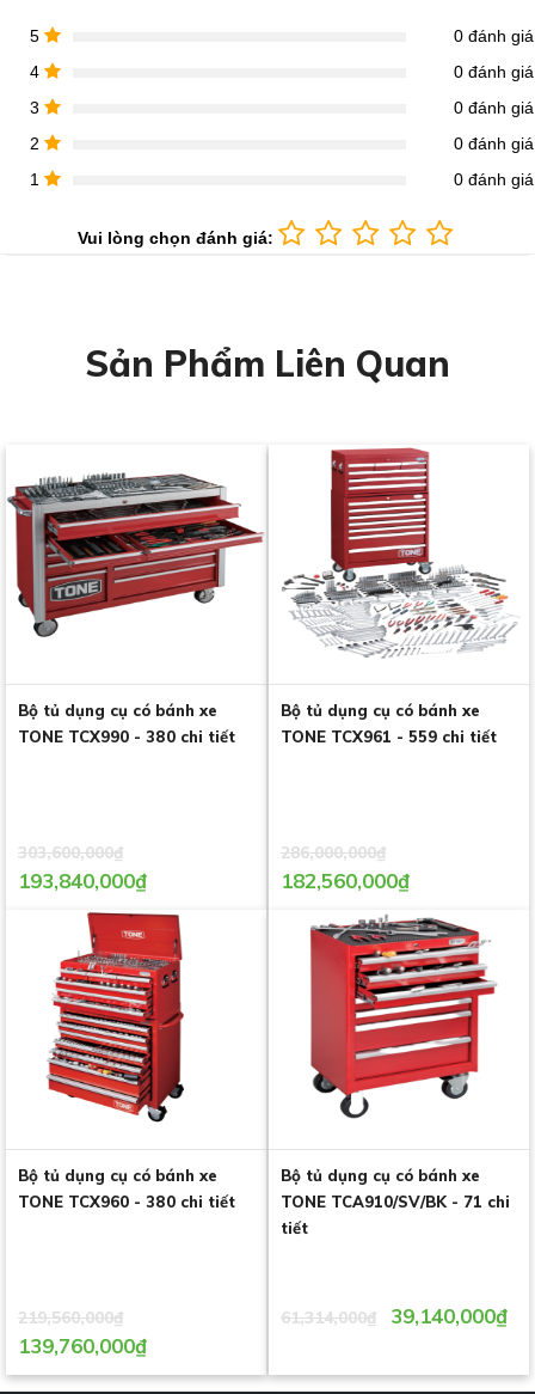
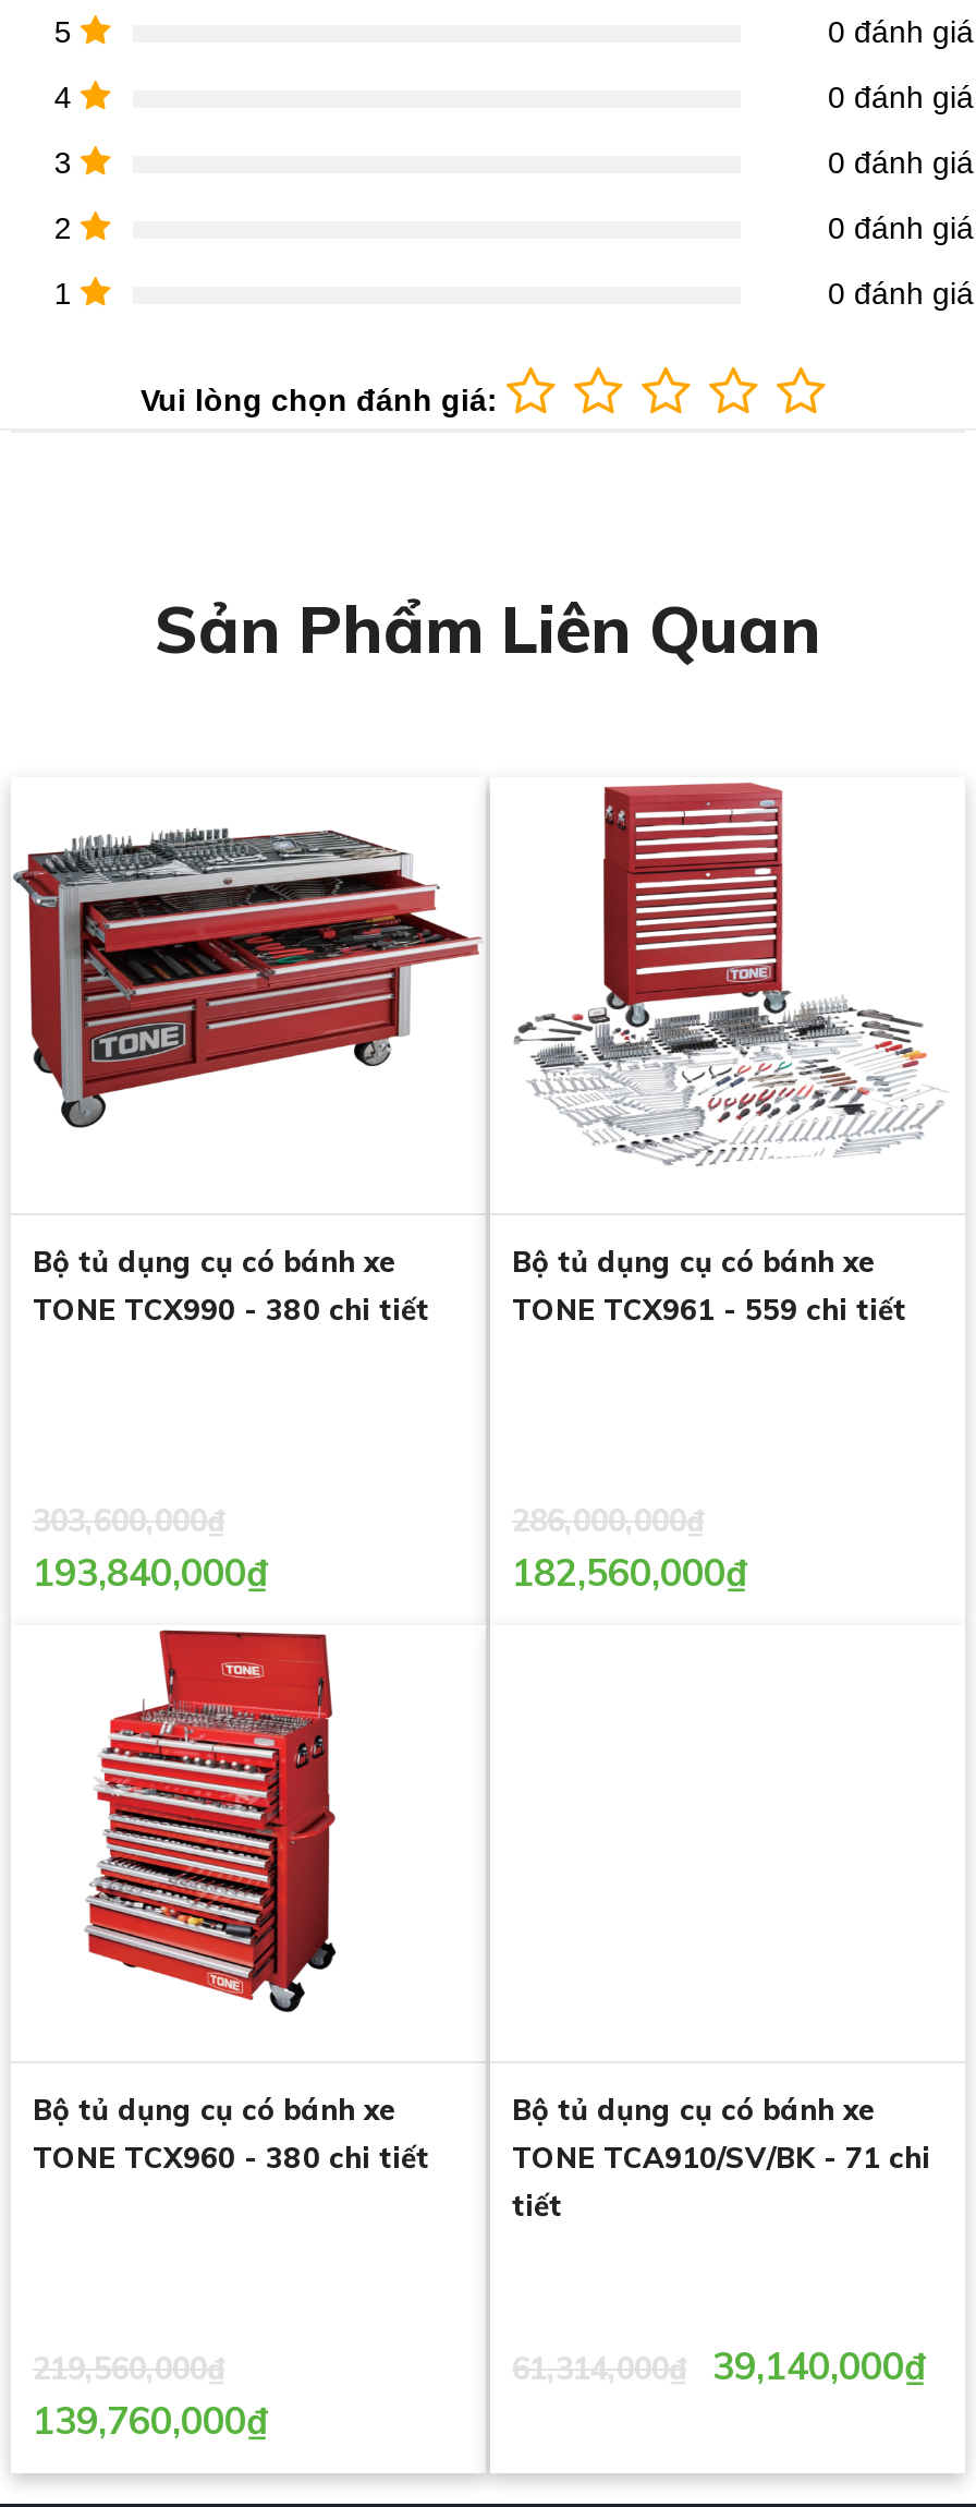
[309,915,497,1119] [image] -> none

